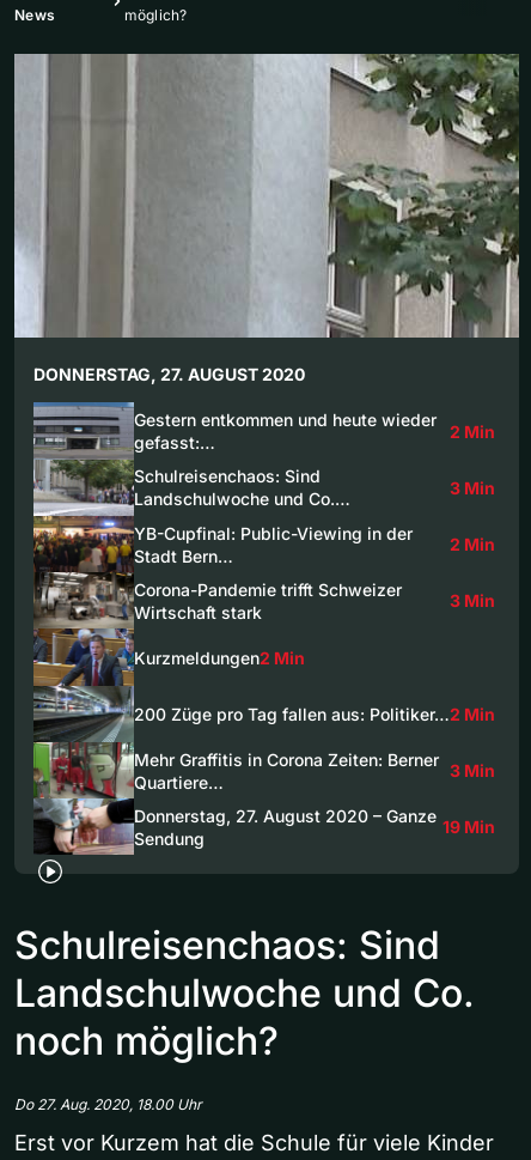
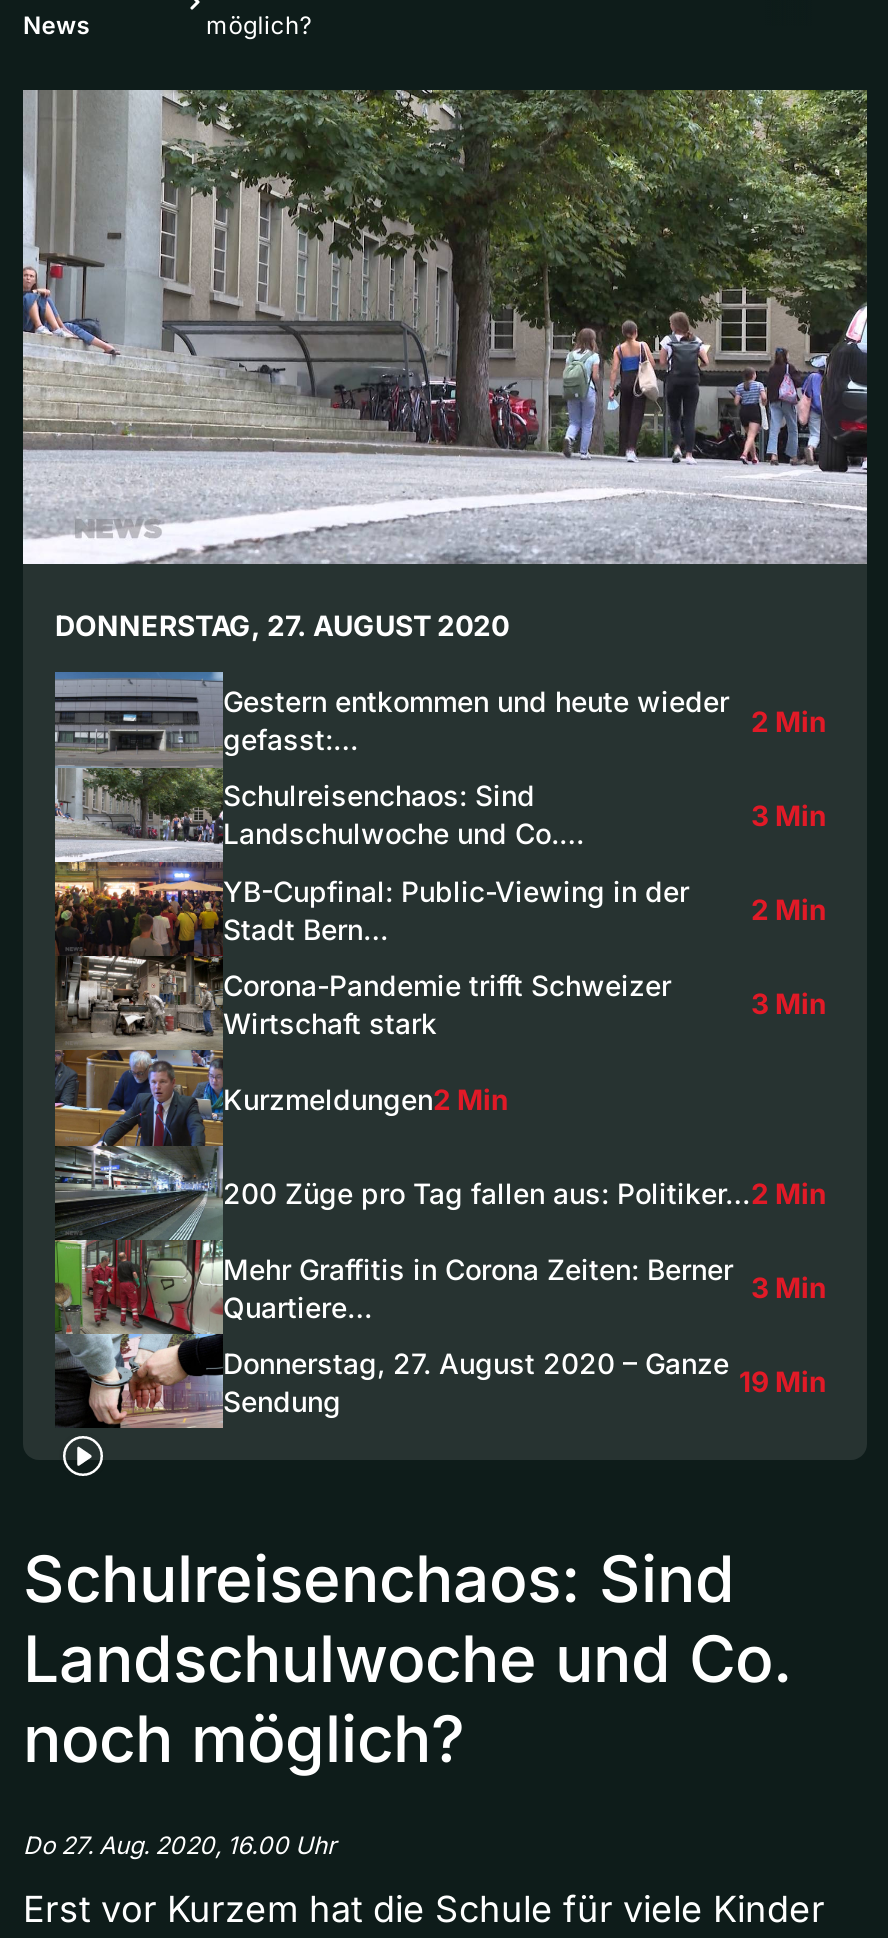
[13,53,520,338] [image] -> [21,90,869,566] [image]
[14,1096,202,1114] Do 27. Aug. 2020, 18.00 Uhr -> [23,1831,337,1861] Do 27. Aug. 2020, 16.00 Uhr

